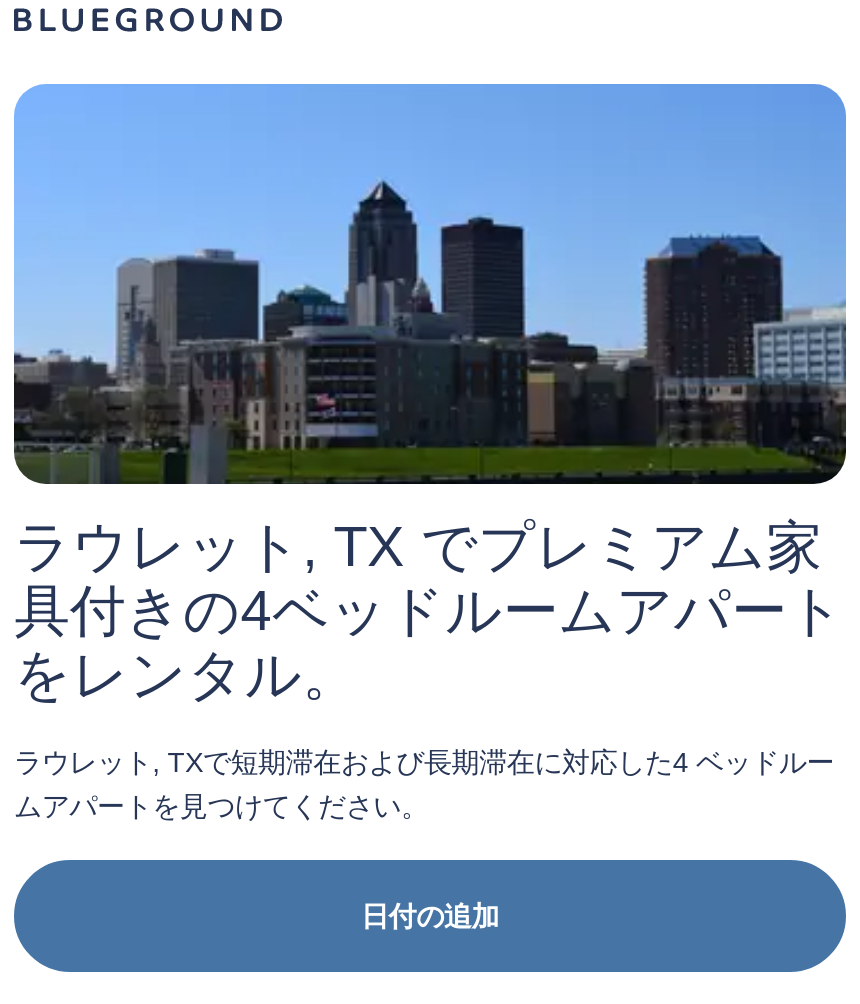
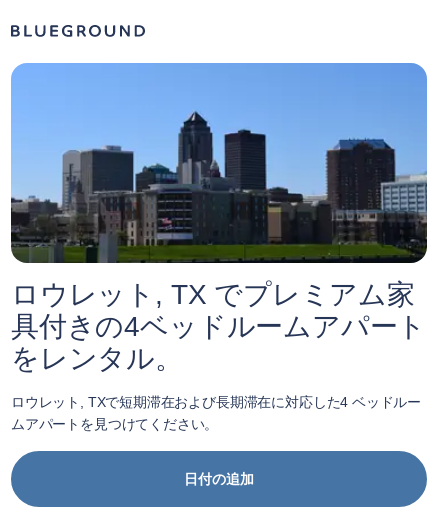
[14,516,822,578] ラウレット, TX でプレミアム家 -> [11,279,415,310] ロウレット, TX でプレミアム家
[14,746,834,778] ラウレット, TXで短期滞在および長期滞在に対応した4 ベッドルー -> [11,394,421,410] ロウレット, TXで短期滞在および長期滞在に対応した4 ベッドルー

